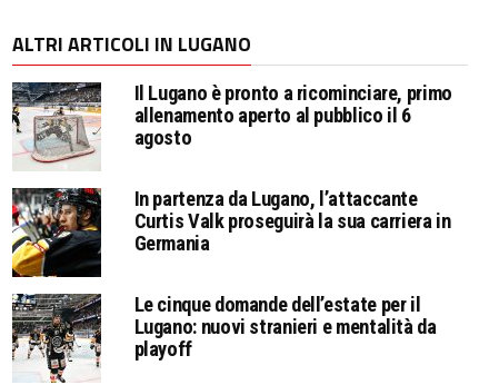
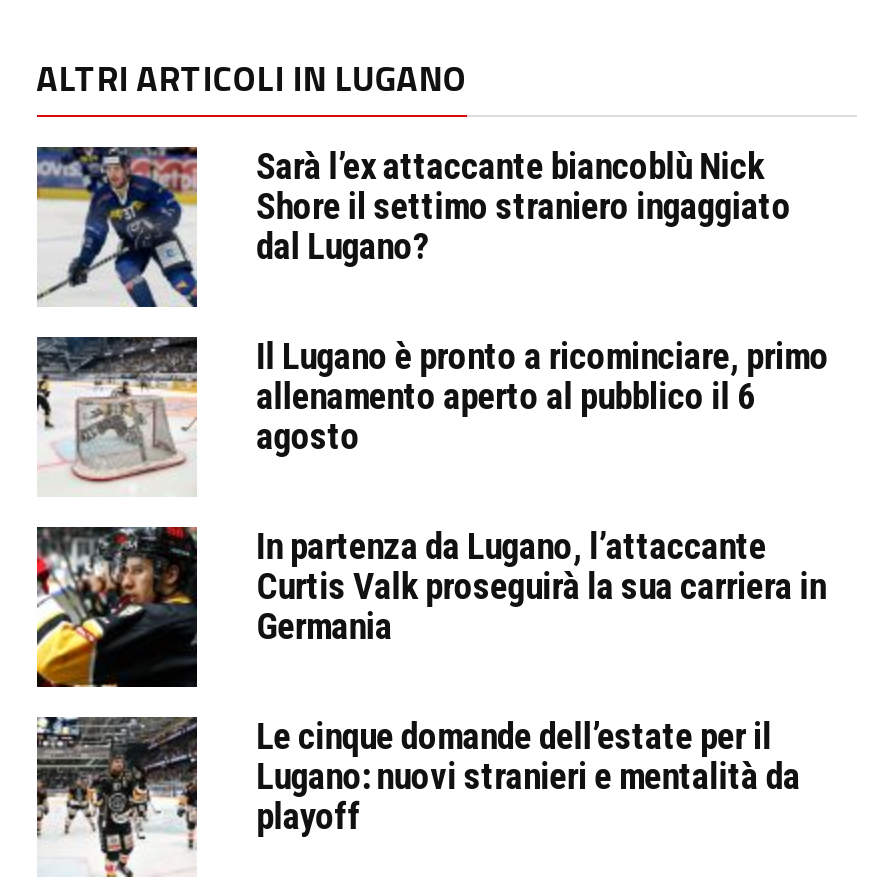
none -> [37,144,791,309] [image] | Sarà l’ex attaccante biancoblù Nick | Shore il settimo straniero ingaggiato | dal Lugano?

